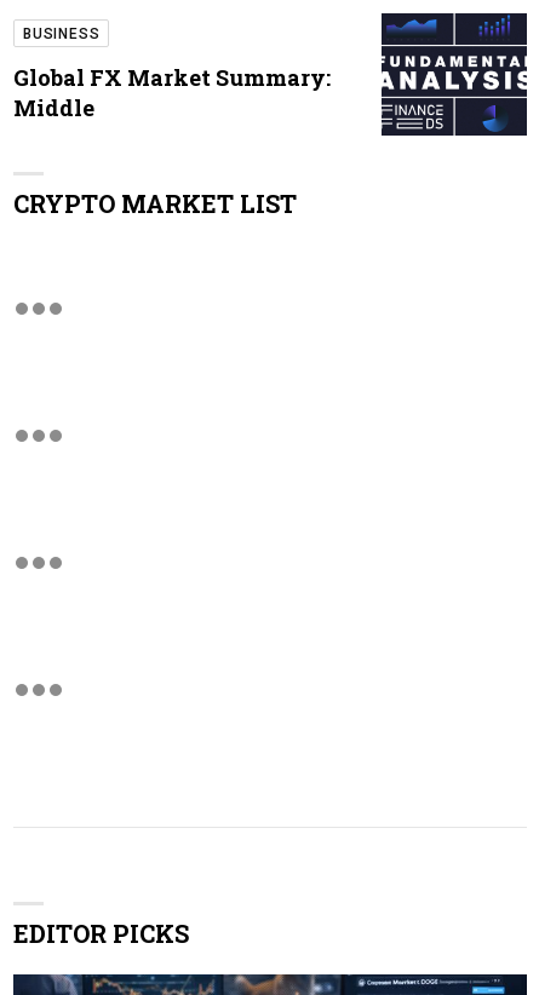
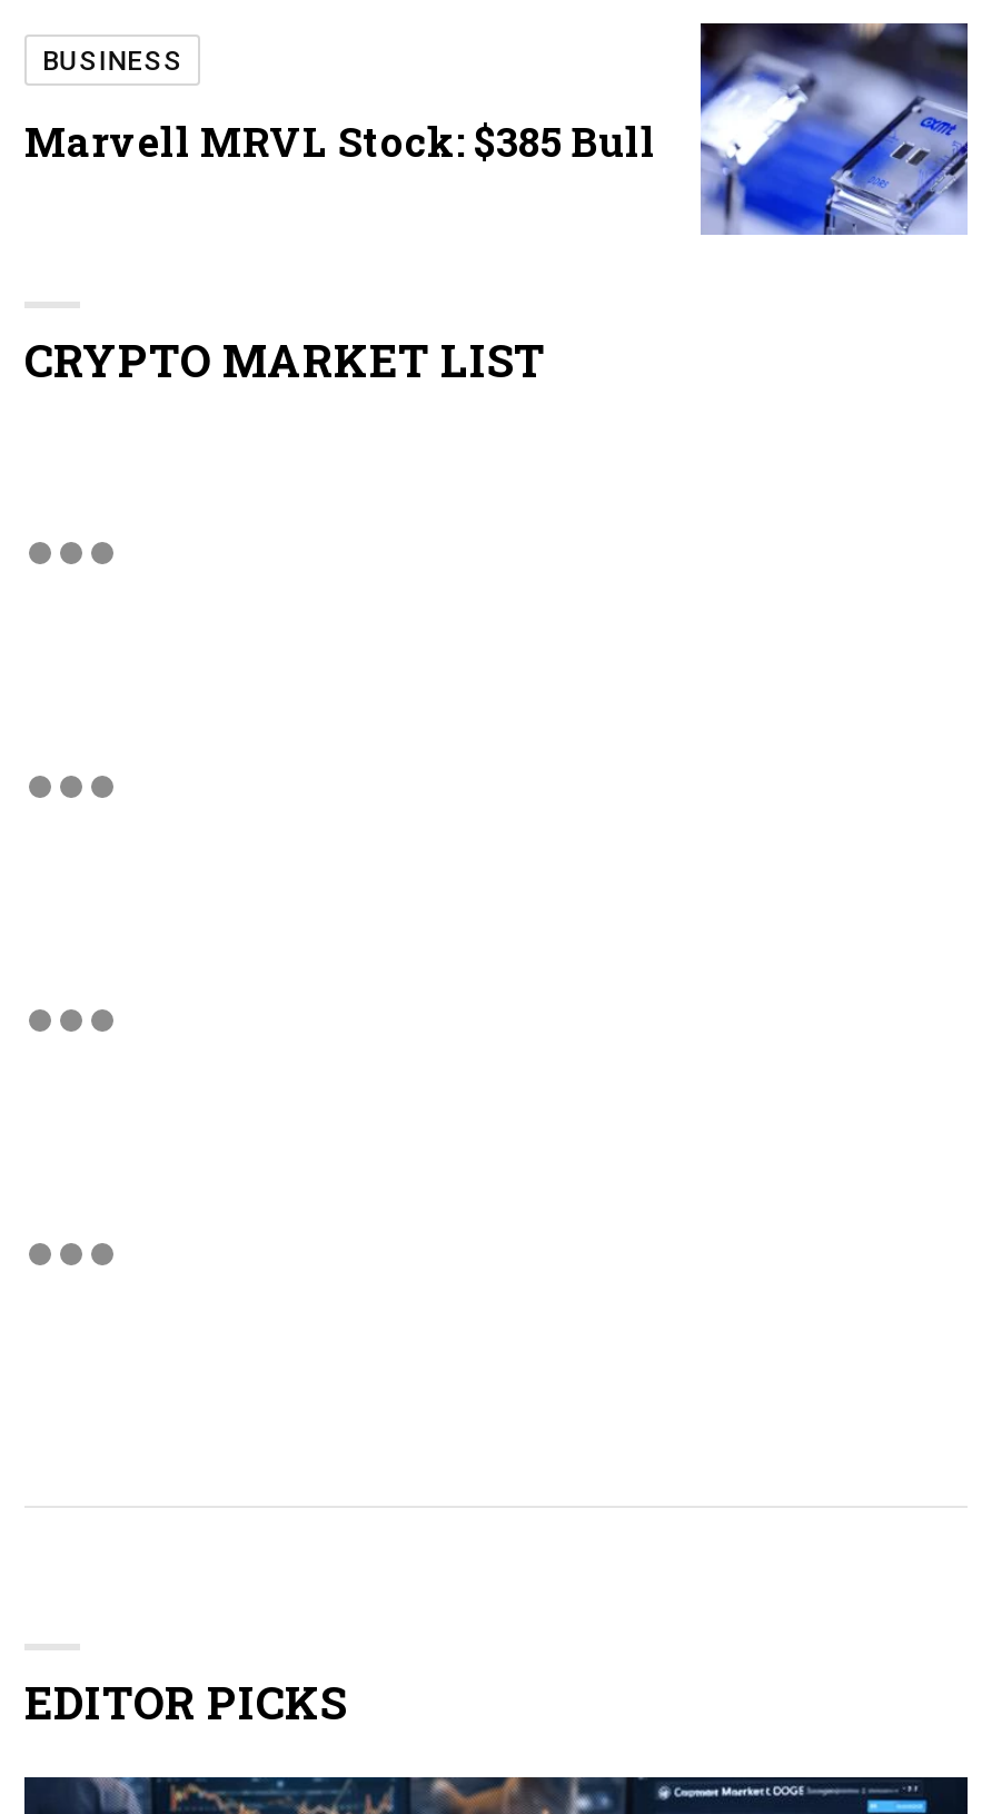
[380,12,528,137] [image] -> [698,21,968,237] [image]
[13,63,331,123] Global FX Market Summary: | Middle -> [24,113,656,166] Marvell MRVL Stock: $385 Bull

